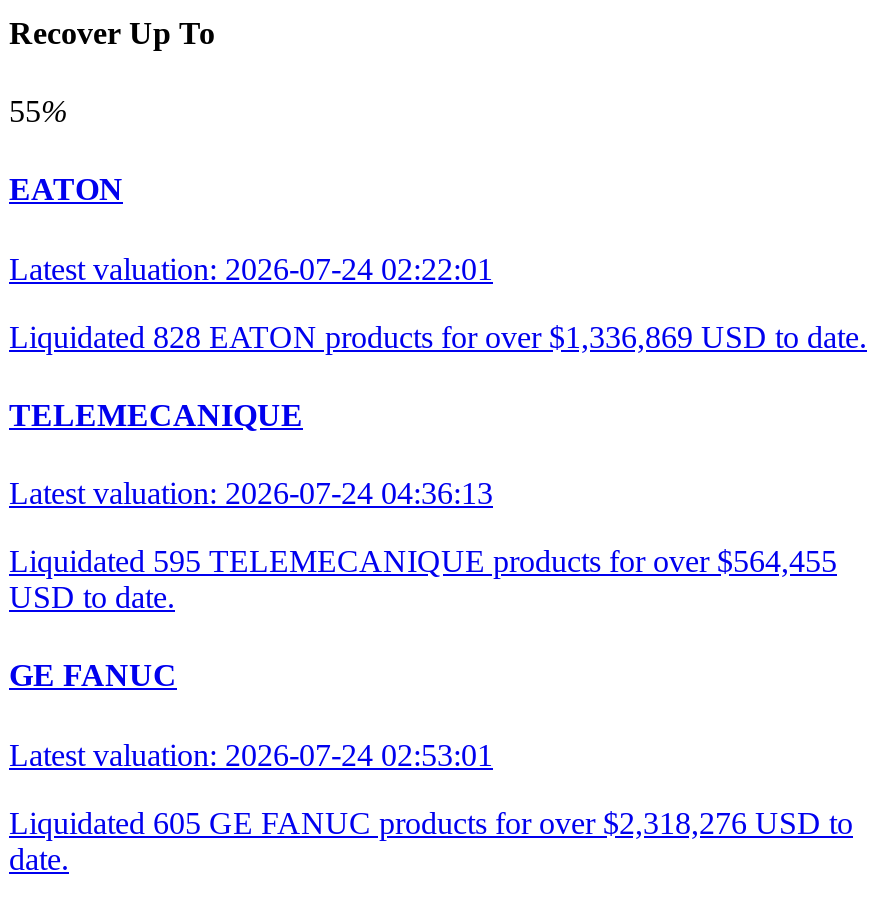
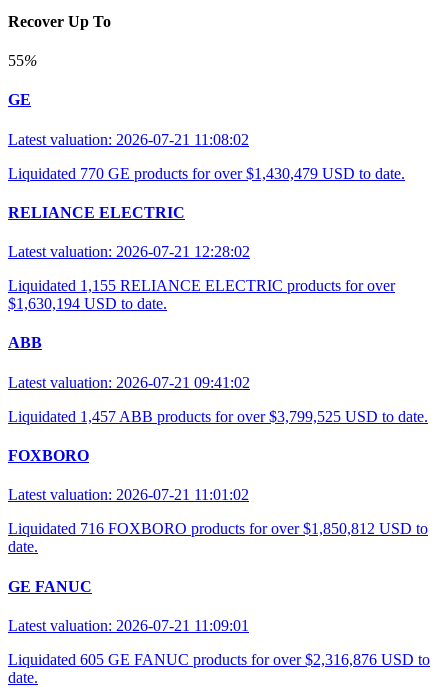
[9,173,867,614] EATON | Latest valuation: 2026-07-24 02:22:01 | Liquidated 828 EATON products for over $1,336,869 USD to date. | TELEMECANIQUE | Latest valuation: 2026-07-24 04:36:13 | Liquidated 595 TELEMECANIQUE products for over $564,455 | USD to date. -> [8,91,428,555] GE | Latest valuation: 2026-07-21 11:08:02 | Liquidated 770 GE products for over $1,430,479 USD to date. | RELIANCE ELECTRIC | Latest valuation: 2026-07-21 12:28:02 | Liquidated 1,155 RELIANCE ELECTRIC products for over | $1,630,194 USD to date. | ABB | Latest valuation: 2026-07-21 09:41:02 | Liquidated 1,457 ABB products for over $3,799,525 USD to date. | FOXBORO | Latest valuation: 2026-07-21 11:01:02 | Liquidated 716 FOXBORO products for over $1,850,812 USD to | date.
[9,737,493,771] Latest valuation: 2026-07-24 02:53:01 -> [8,617,249,634] Latest valuation: 2026-07-21 11:09:01
[9,805,853,839] Liquidated 605 GE FANUC products for over $2,318,276 USD to -> [8,651,430,668] Liquidated 605 GE FANUC products for over $2,316,876 USD to

